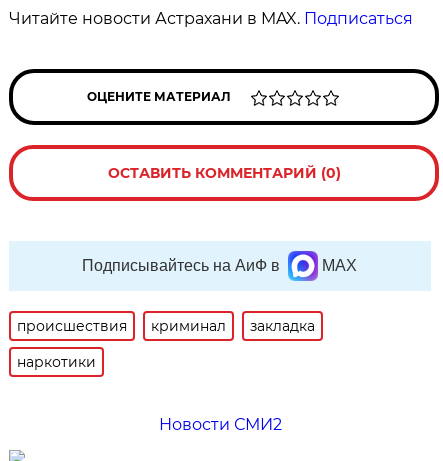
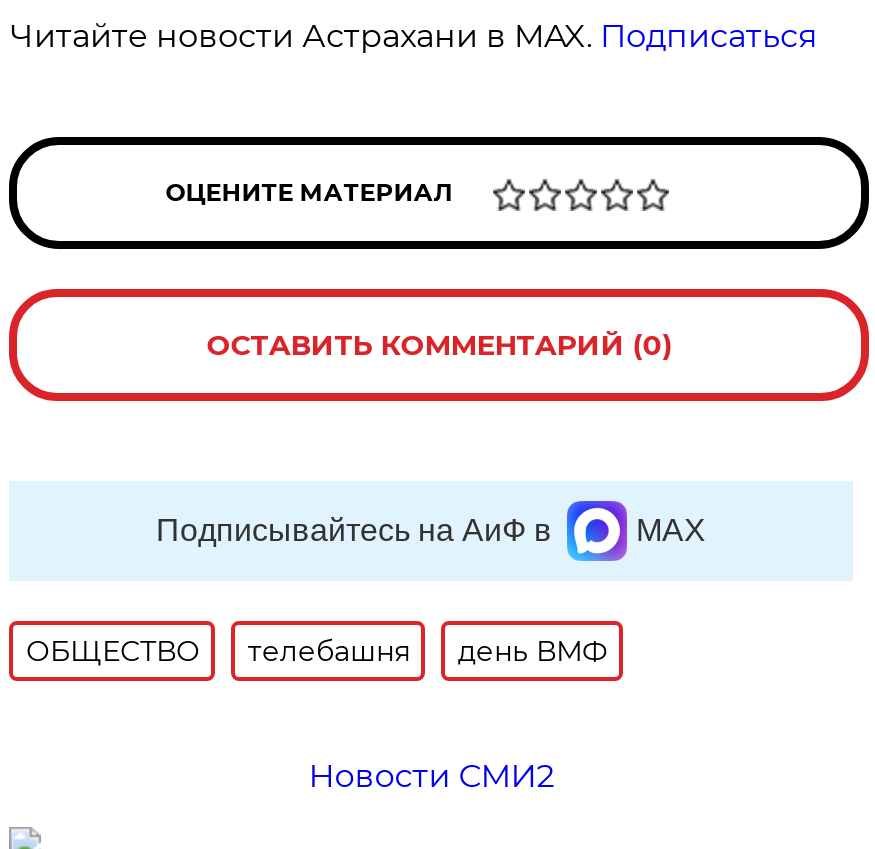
[17,317,315,371] происшествия | криминал | закладка | наркотики -> [26,633,608,669] ОБЩЕСТВО | телебашня | день ВМФ

